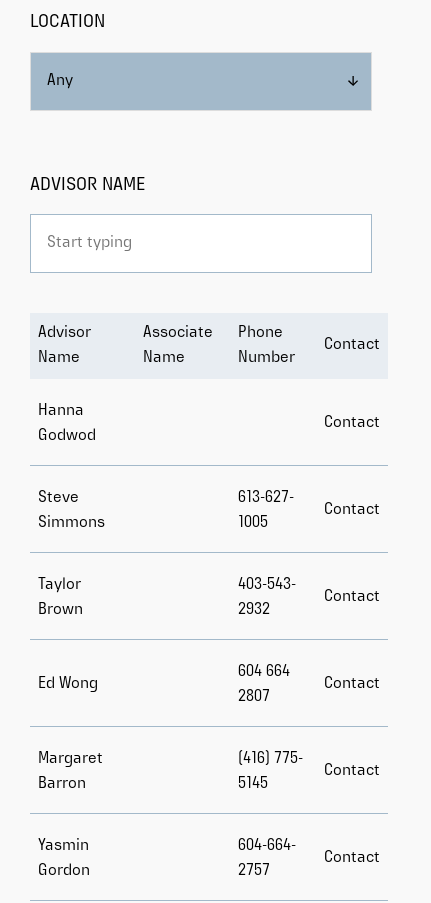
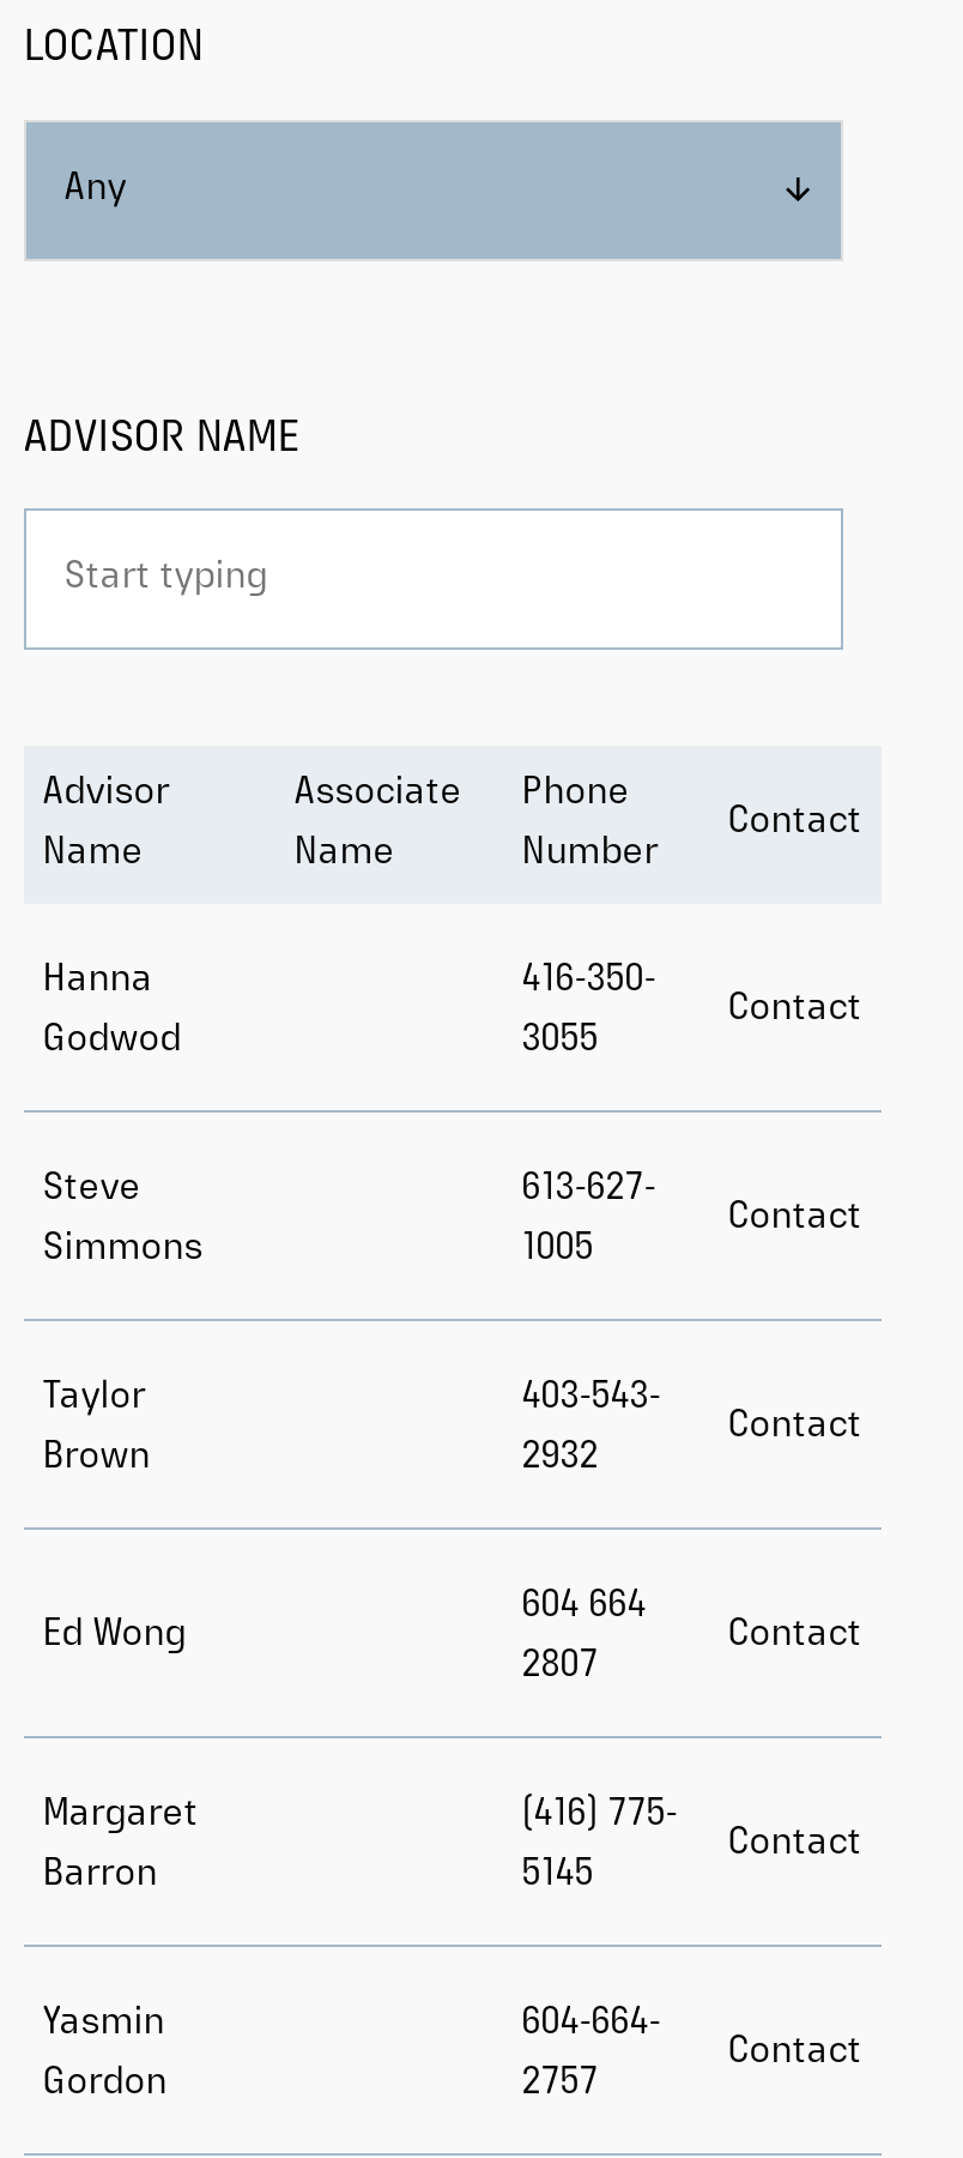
none -> [522,962,656,1061] 416-350- | 3055

